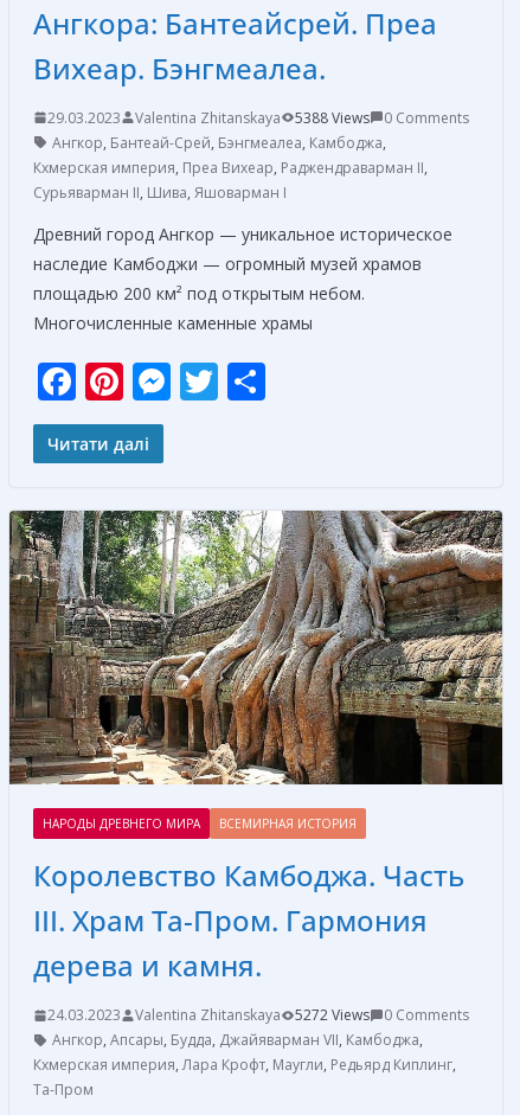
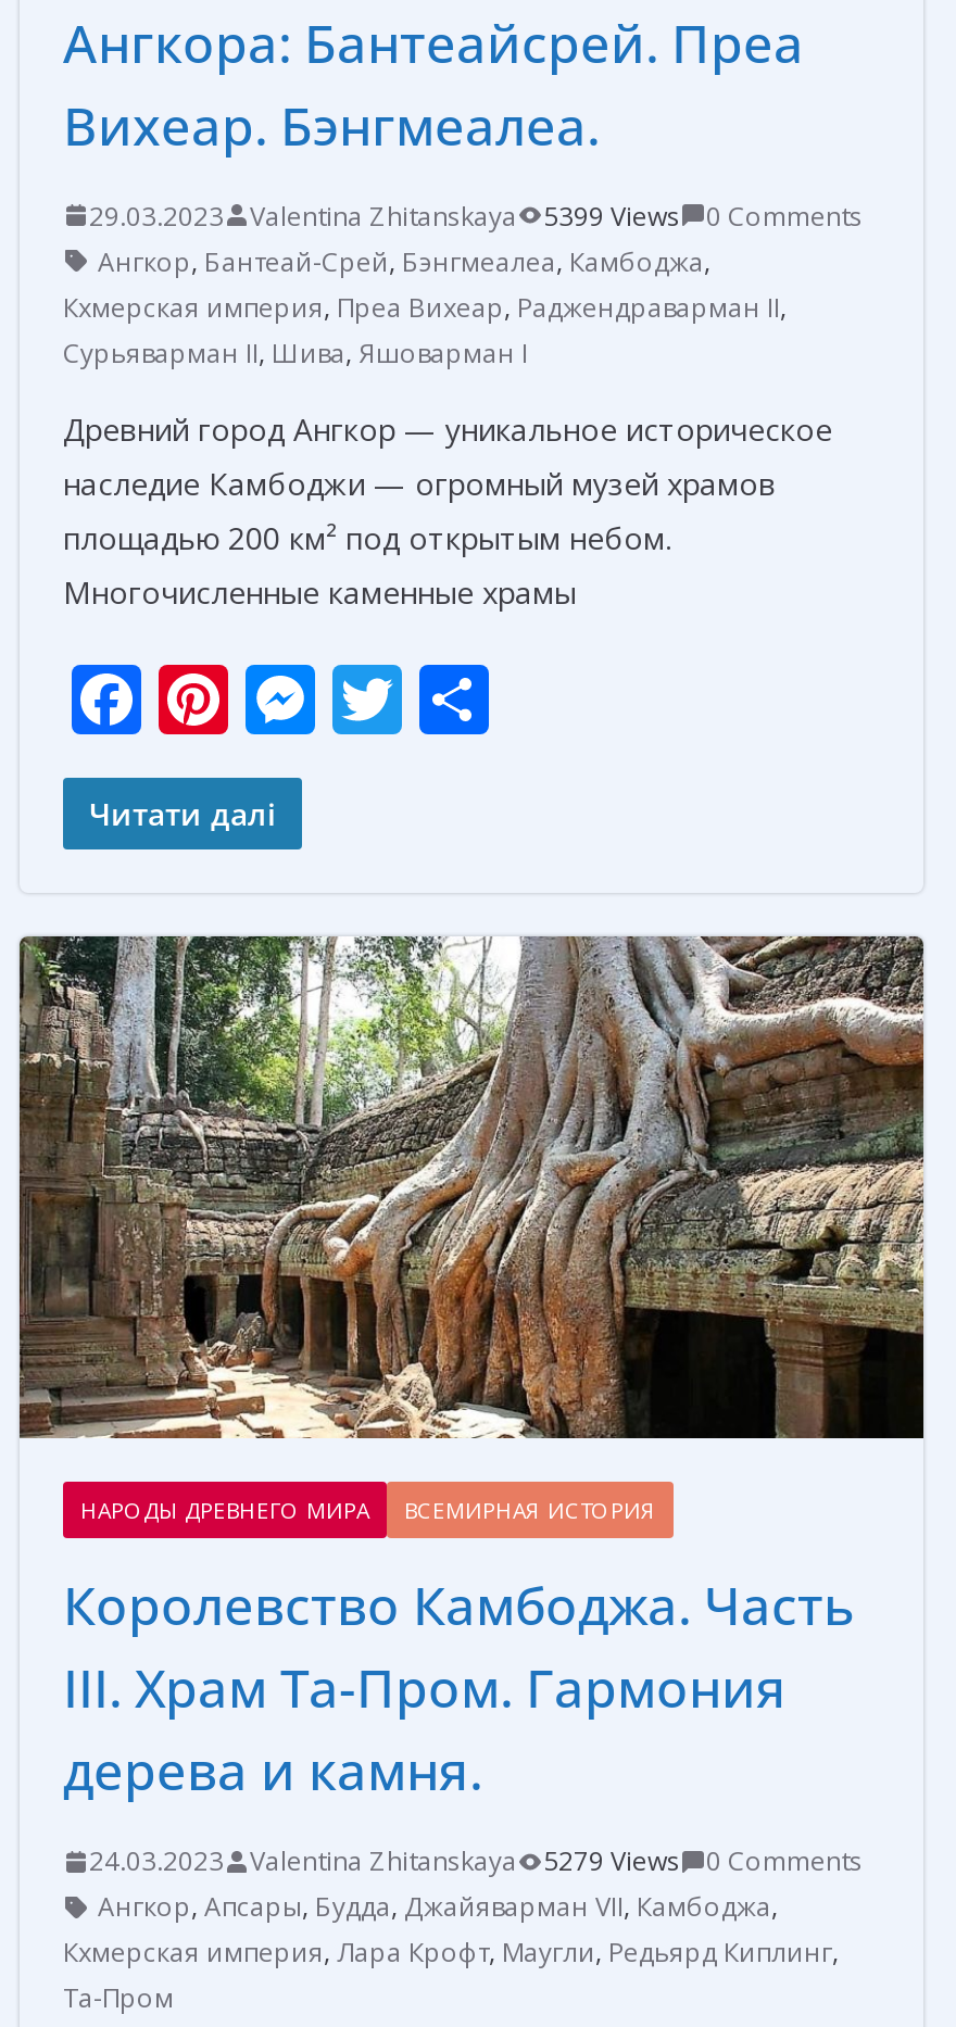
[47,108,469,128] 29.03.2023 Valentina Zhitanskaya 5388 Views 0 Comments -> [89,197,863,234] 29.03.2023 Valentina Zhitanskaya 5399 Views 0 Comments
[47,1005,469,1025] 24.03.2023 Valentina Zhitanskaya 5272 Views 0 Comments -> [89,1843,863,1880] 24.03.2023 Valentina Zhitanskaya 5279 Views 0 Comments

